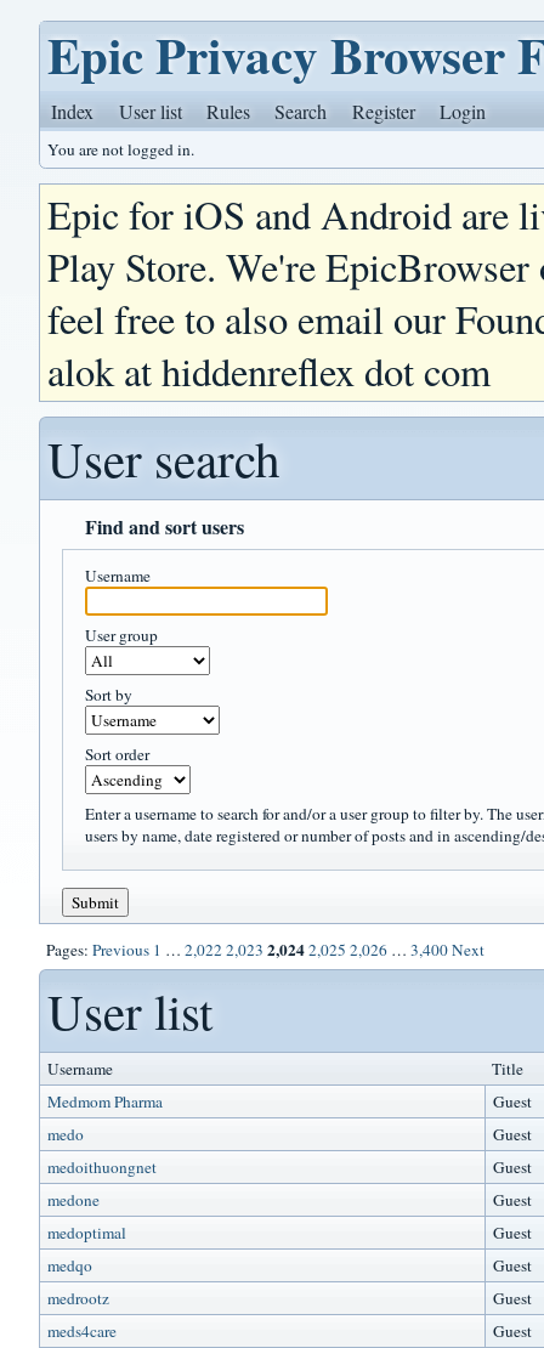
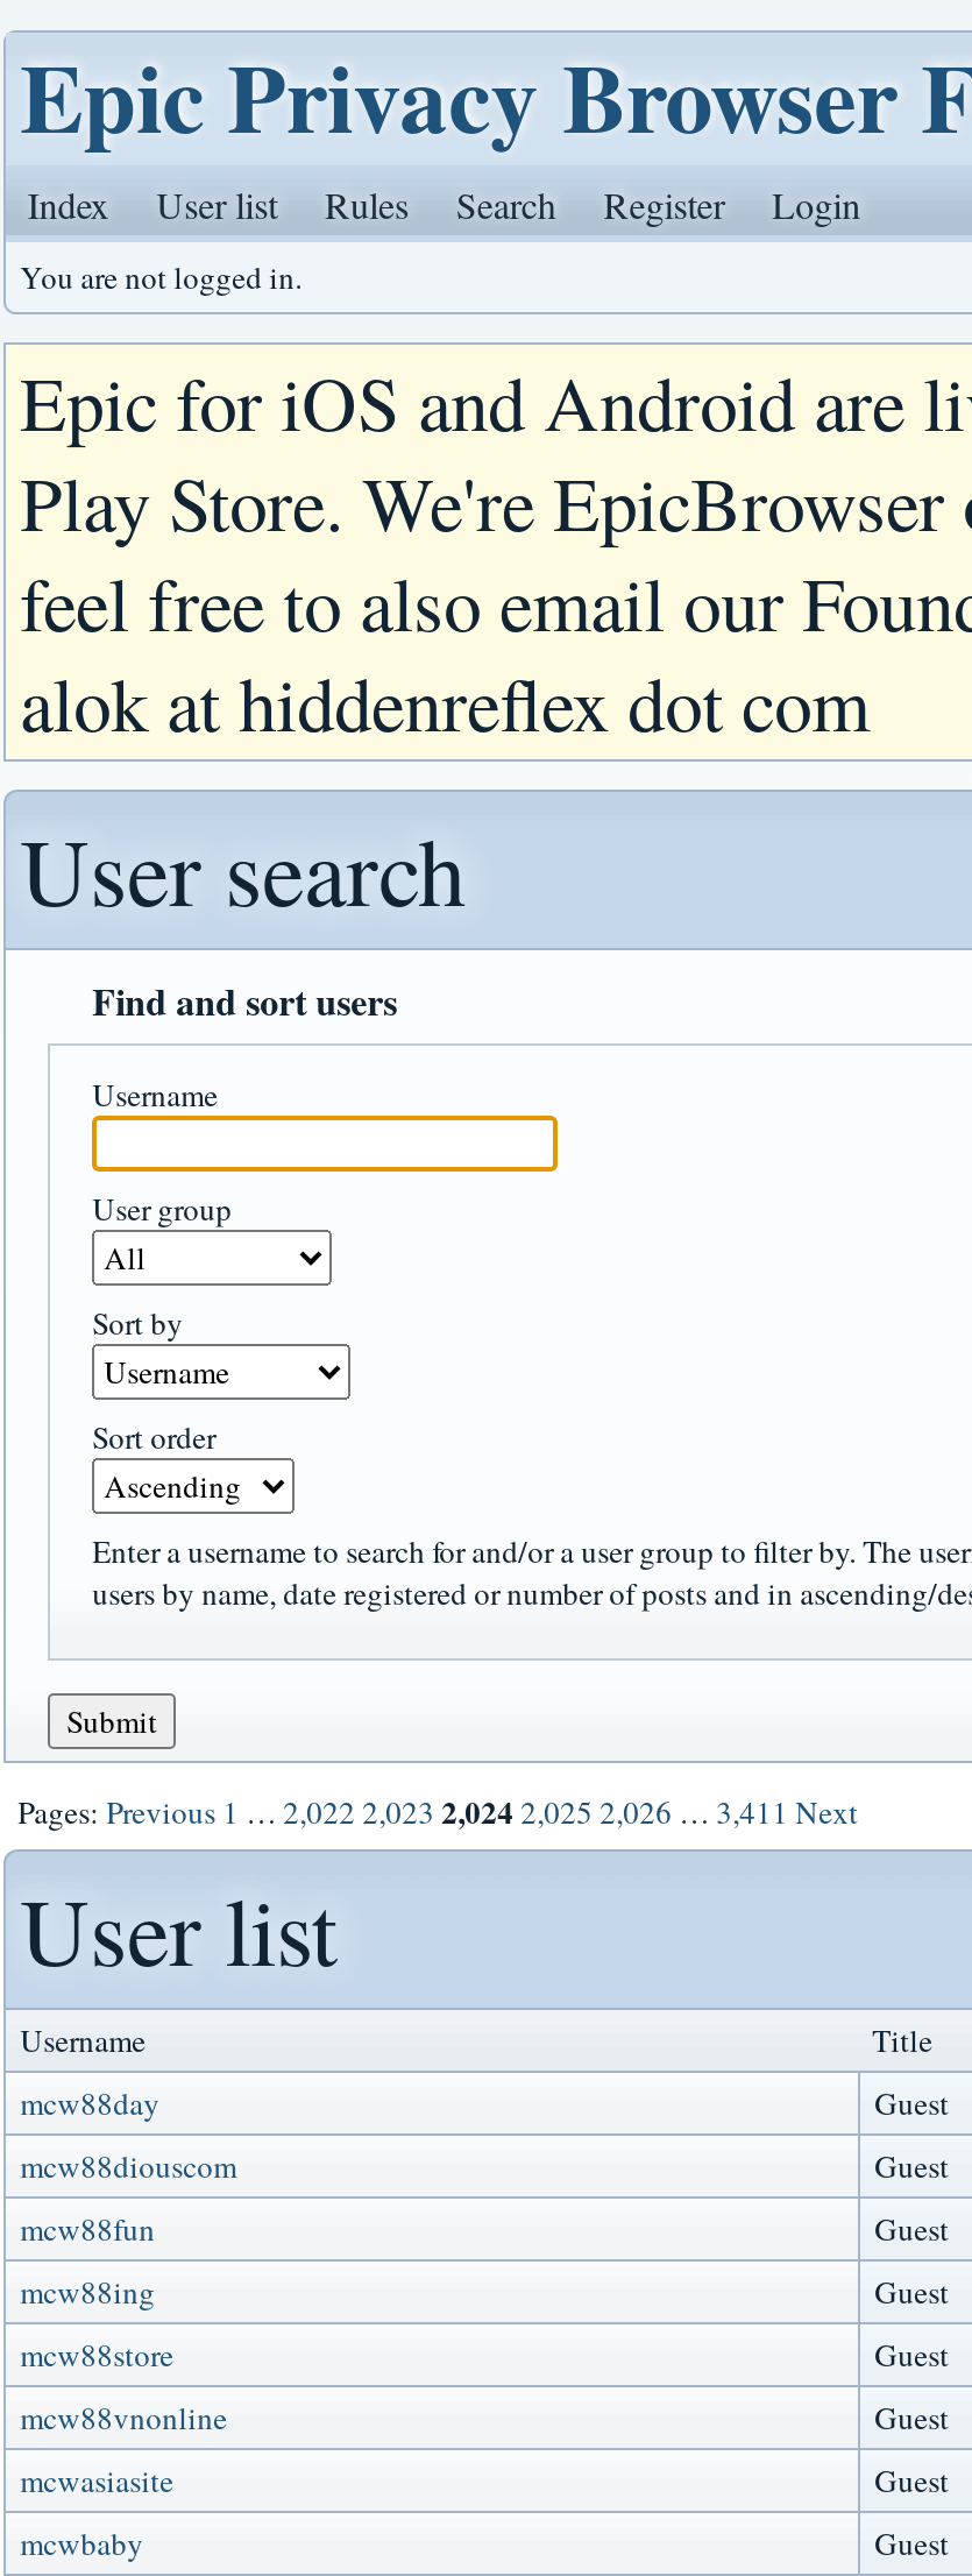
[46,937,485,961] Pages: Previous 1 … 2,022 2,023 2,024 2,025 2,026 … 3,400 Next -> [18,1788,858,1835] Pages: Previous 1 … 2,022 2,023 2,024 2,025 2,026 … 3,411 Next
[47,1090,163,1112] Medmom Pharma -> [20,2082,160,2123] mcw88day
[47,1123,84,1145] medo -> [20,2144,237,2186] mcw88diouscom
[47,1156,157,1178] medoithuongnet -> [20,2207,155,2249] mcw88fun
[47,1189,100,1210] medone -> [20,2270,155,2312] mcw88ing
[47,1221,126,1243] medoptimal -> [20,2333,174,2375] mcw88store
[47,1254,92,1276] medqo -> [20,2396,227,2438] mcw88vnonline
[47,1287,109,1309] medrootz -> [20,2459,174,2501] mcwasiasite
[47,1320,117,1342] meds4care -> [20,2522,143,2564] mcwbaby

